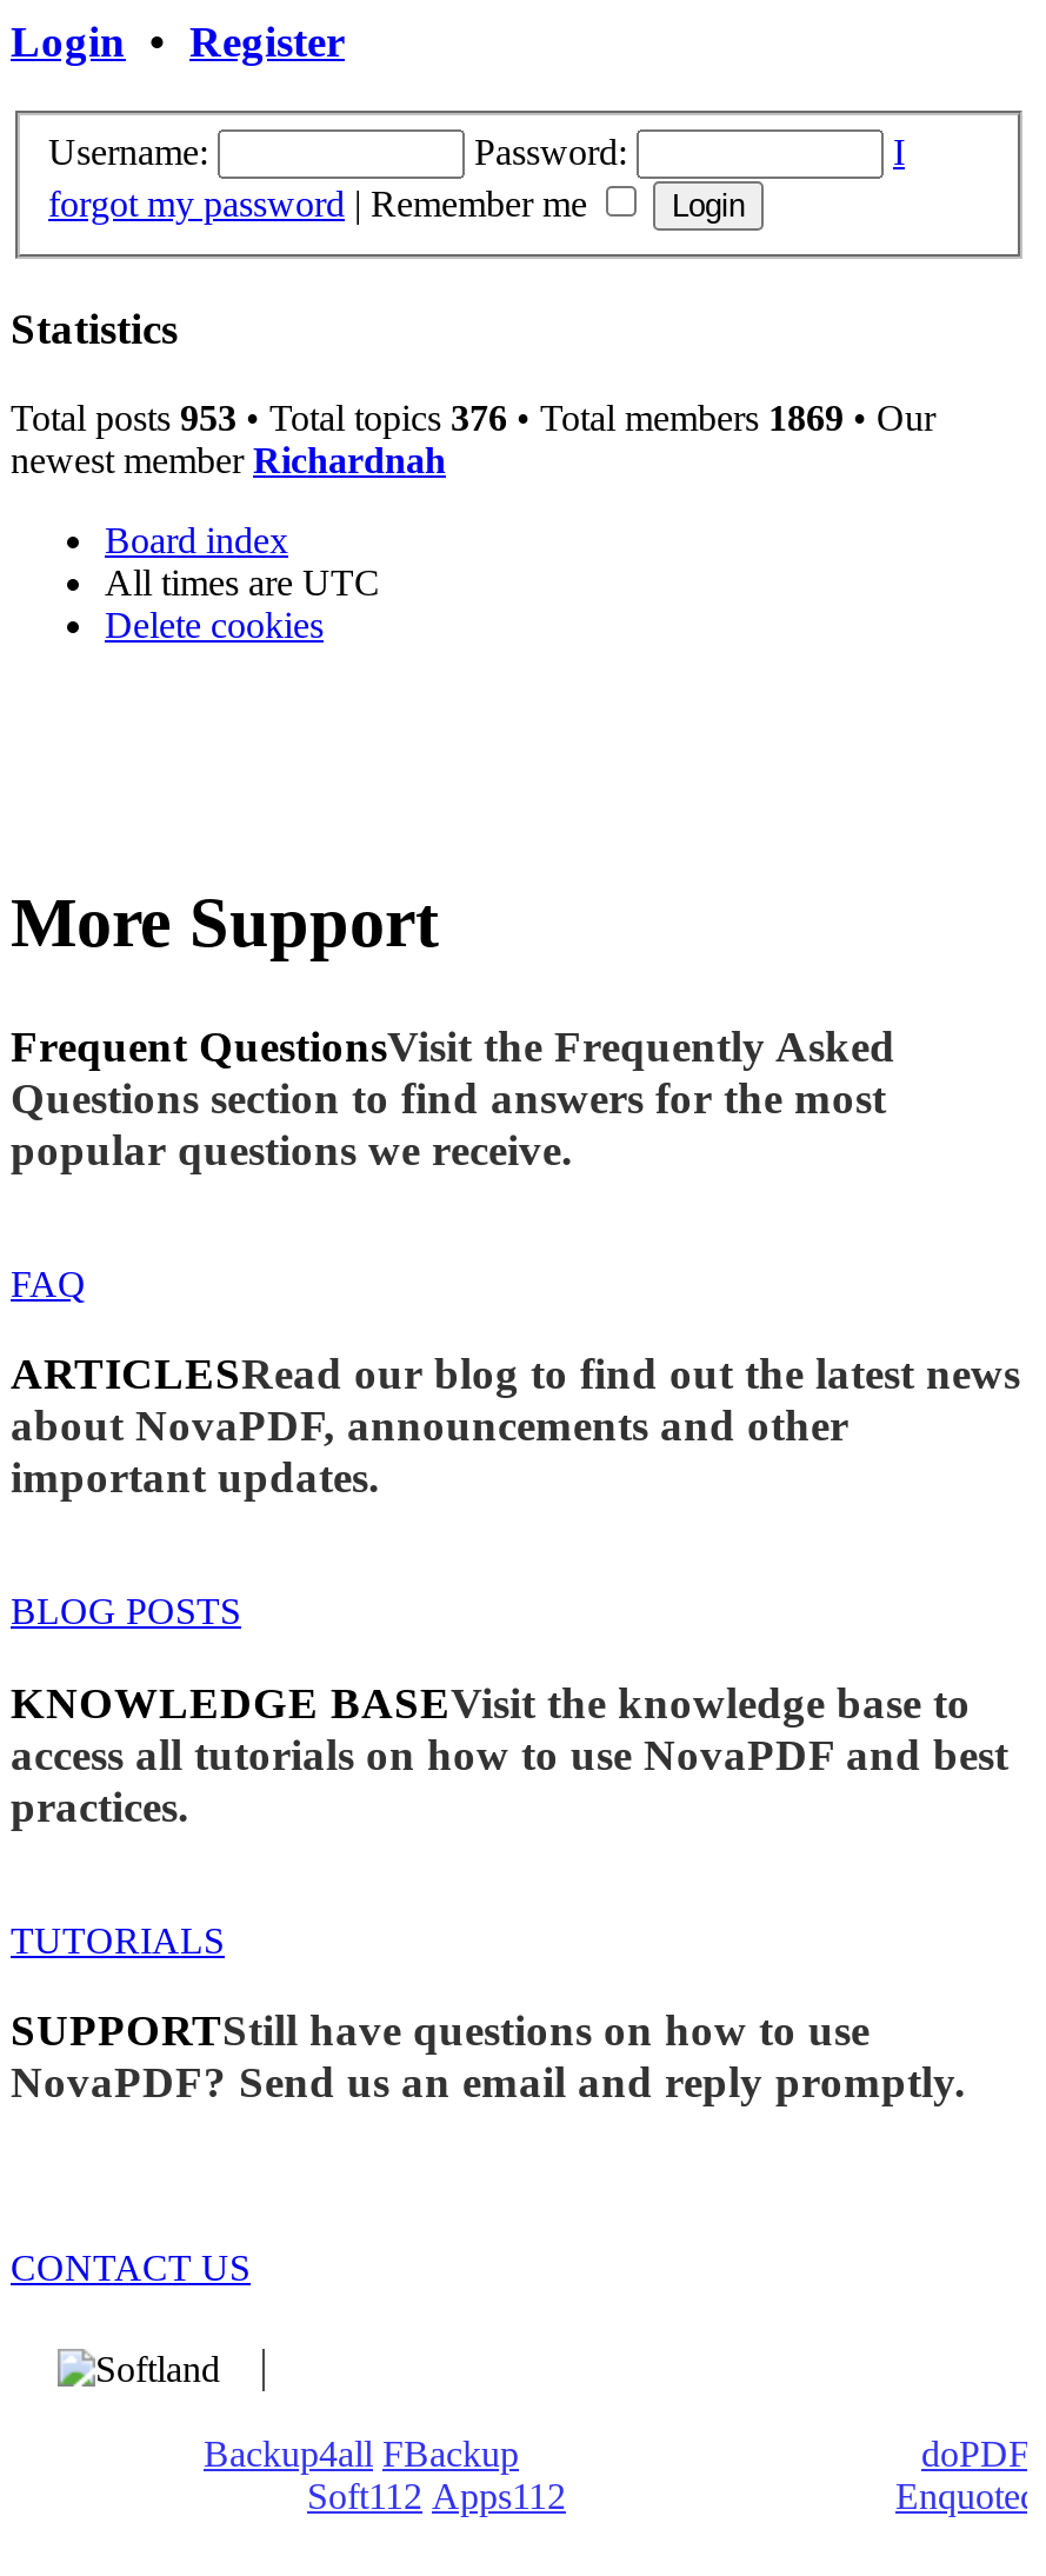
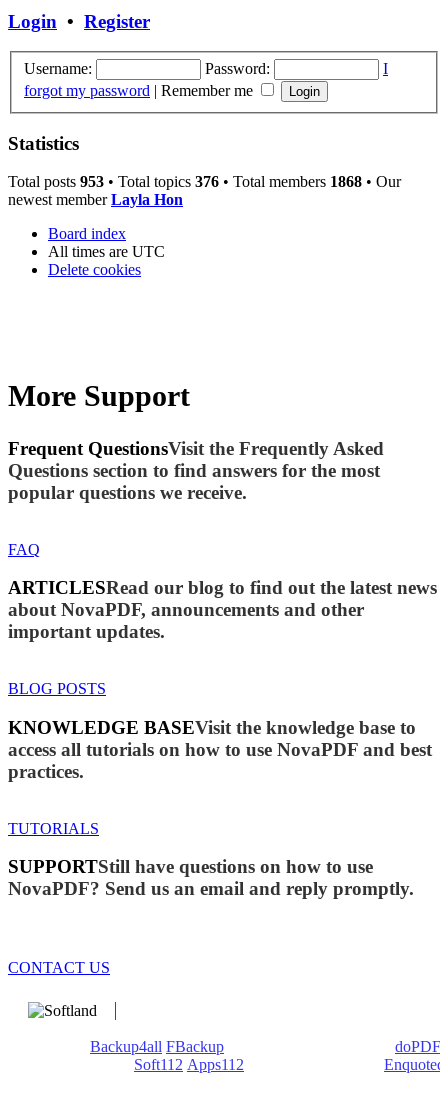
[11,399,935,481] Total posts 953 • Total topics 376 • Total members 1869 • Our | newest member Richardnah -> [8,173,401,208] Total posts 953 • Total topics 376 • Total members 1868 • Our | newest member Layla Hon

